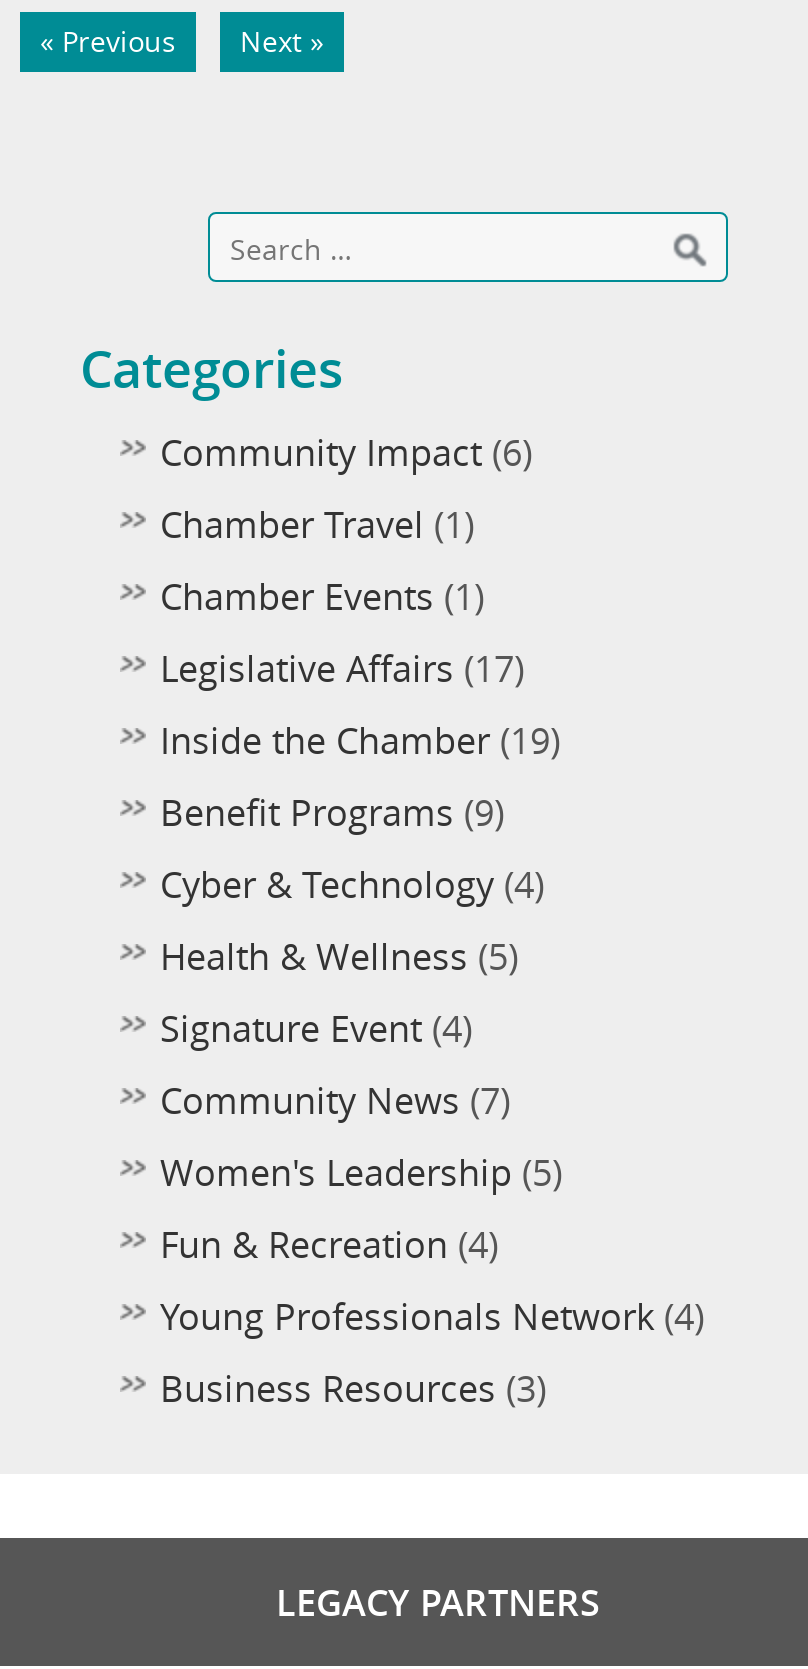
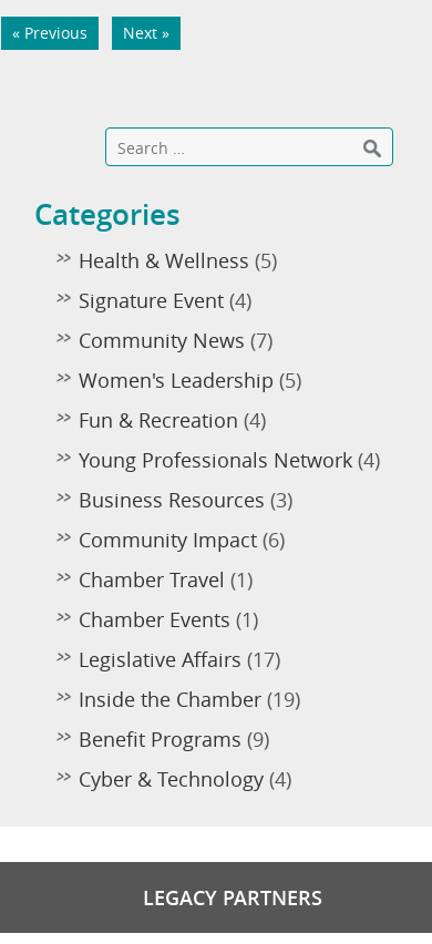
moved [160,428,560,908] -> [79,526,300,792]: Community Impact (6) | Chamber Travel (1) | Chamber Events (1) | Legislative Affairs (17) | Inside the Chamber (19) | Benefit Programs (9) | Cyber & Technology (4)
moved [160,932,704,1412] -> [79,247,380,513]: Health & Wellness (5) | Signature Event (4) | Community News (7) | Women's Leadership (5) | Fun & Recreation (4) | Young Professionals Network (4) | Business Resources (3)

